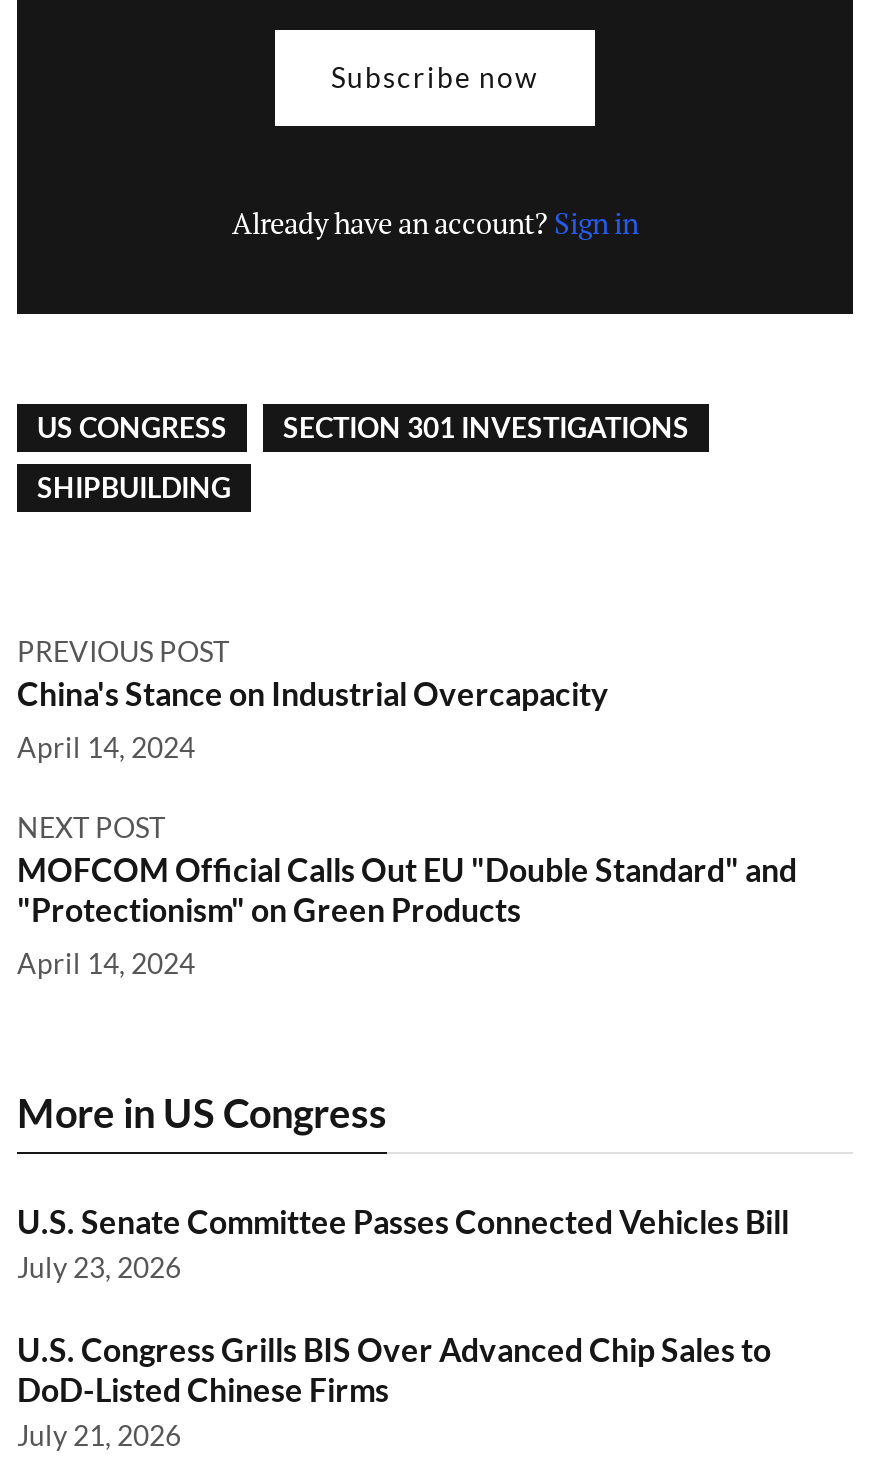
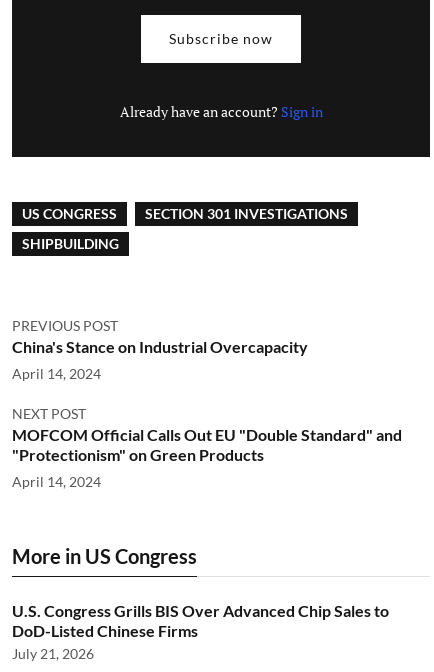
[17,1203,789,1285] U.S. Senate Committee Passes Connected Vehicles Bill | July 23, 2026 -> none

